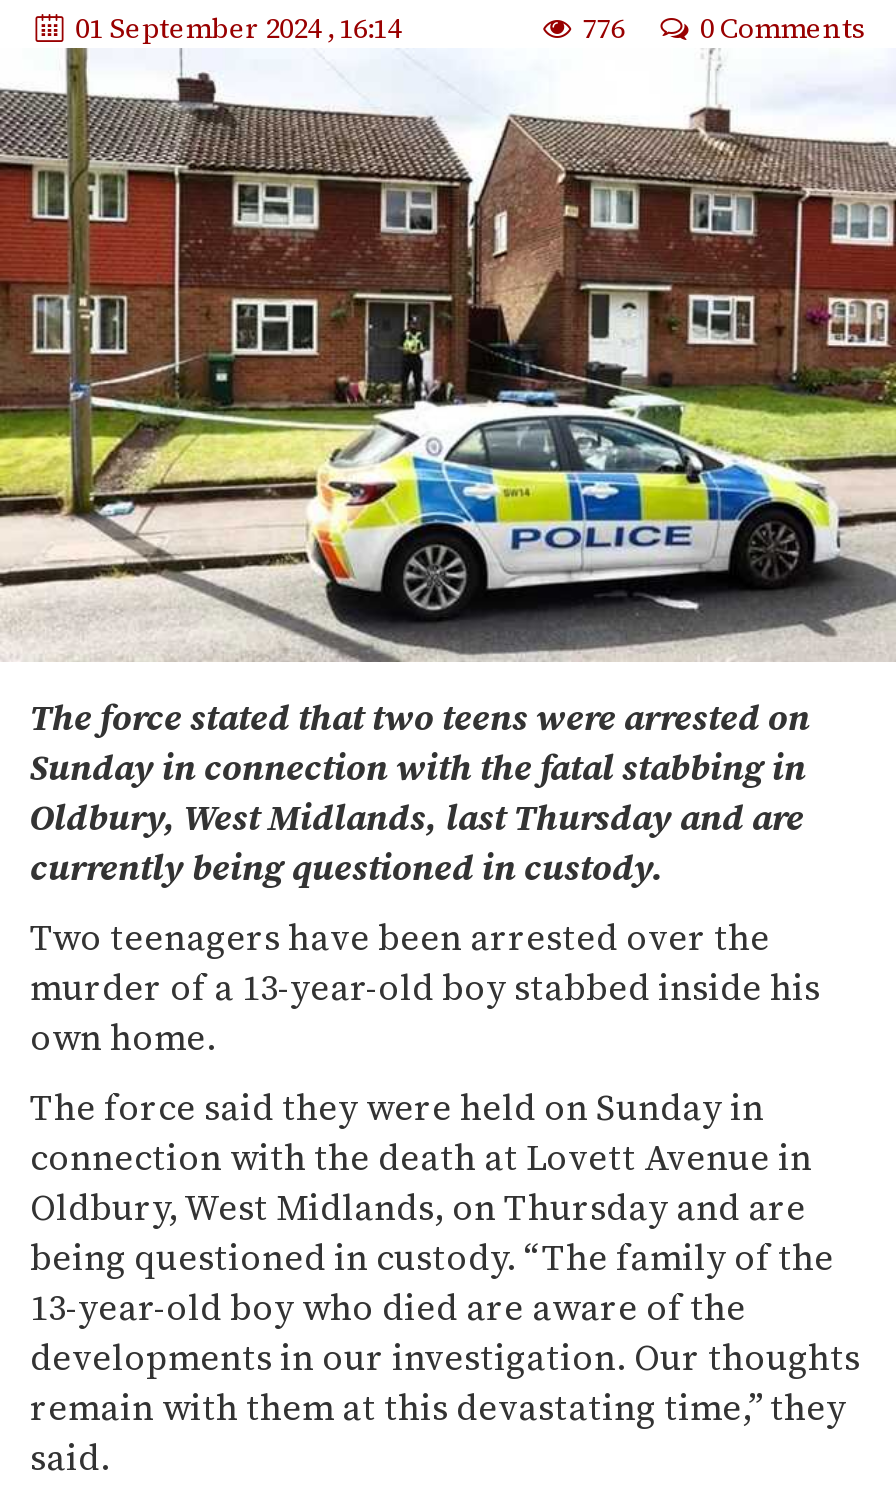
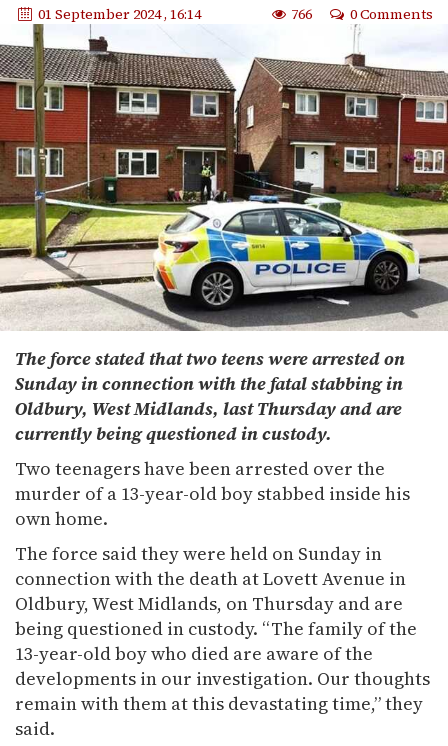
[577,8,866,48] 776 0 Comments -> [288,4,433,24] 766 0 Comments

